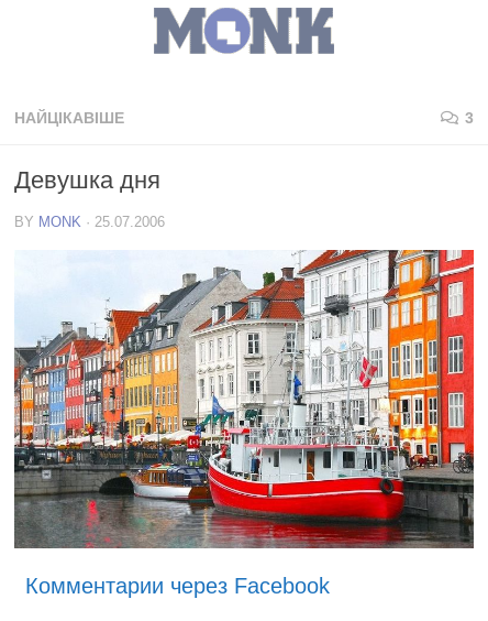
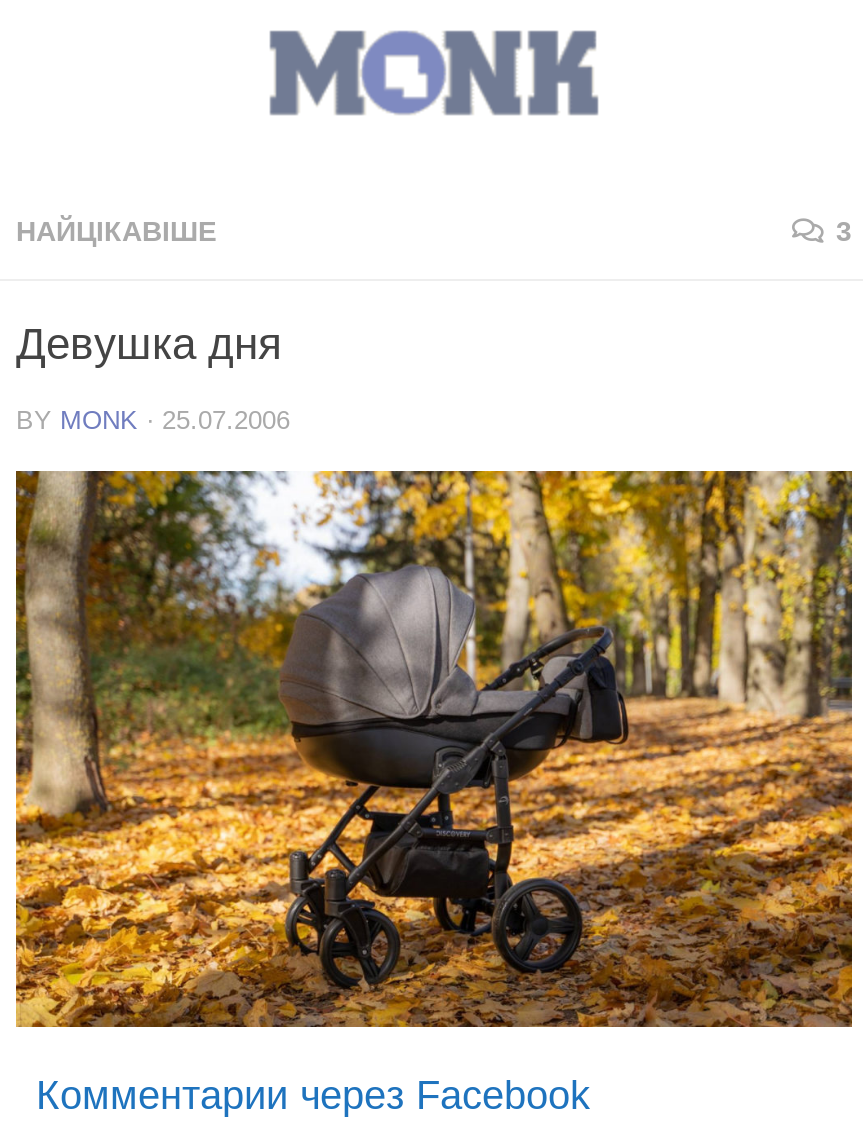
[13,249,475,549] [image] -> [14,469,854,1029] [image]

